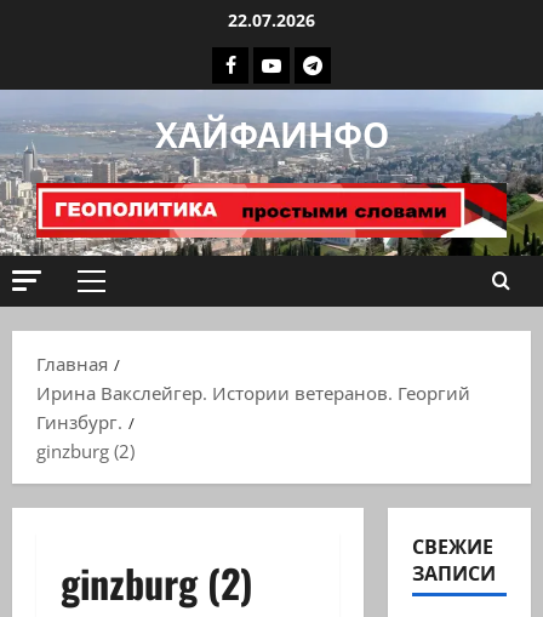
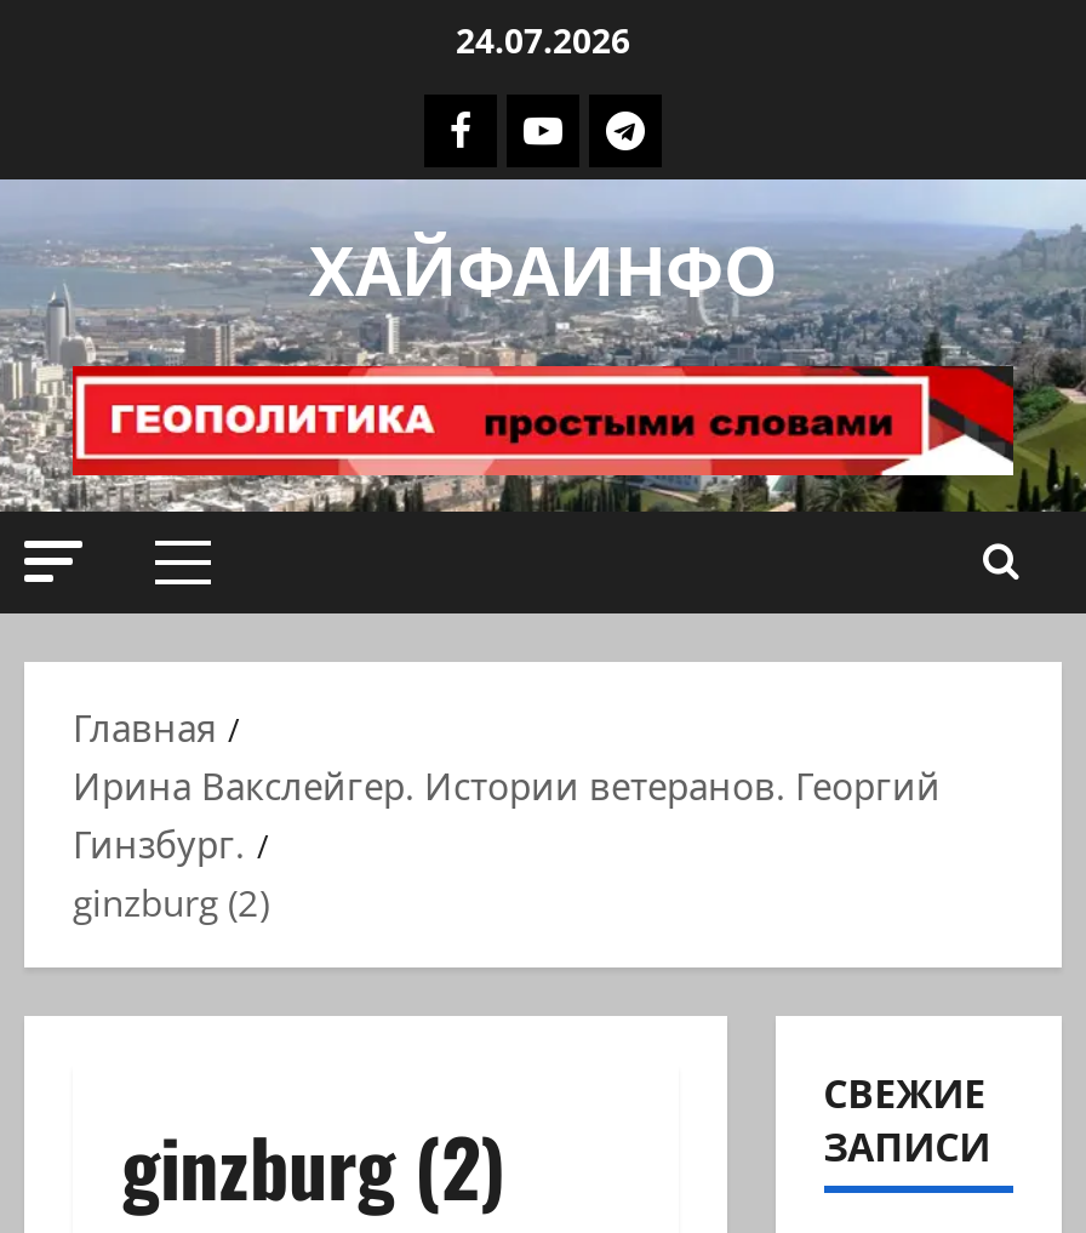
[228,8,315,32] 22.07.2026 -> [456,17,630,63] 24.07.2026

